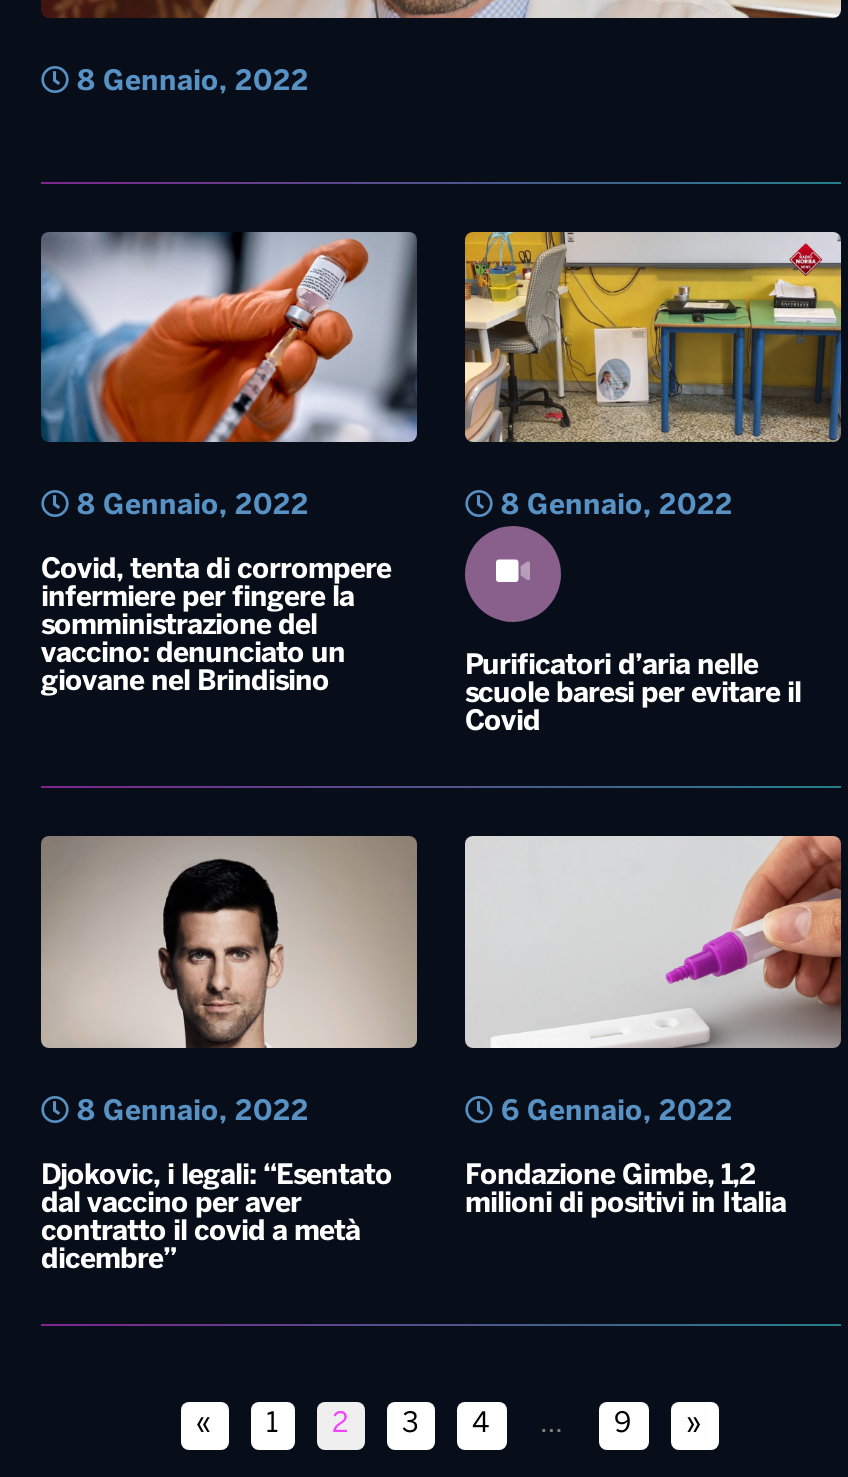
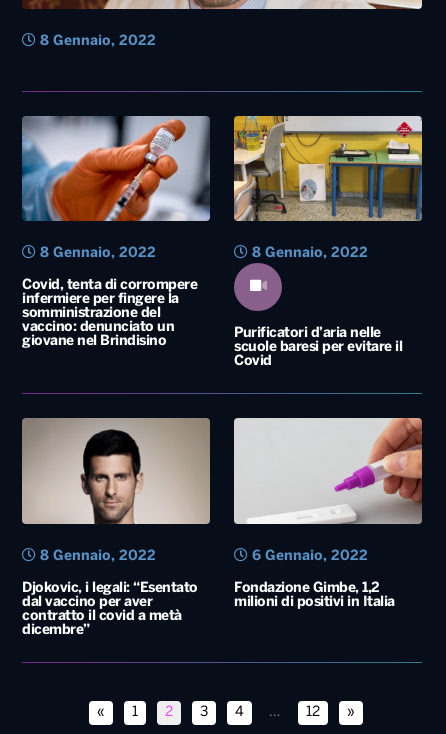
[614,1412,632,1438] 9 -> [306,706,320,719] 12

